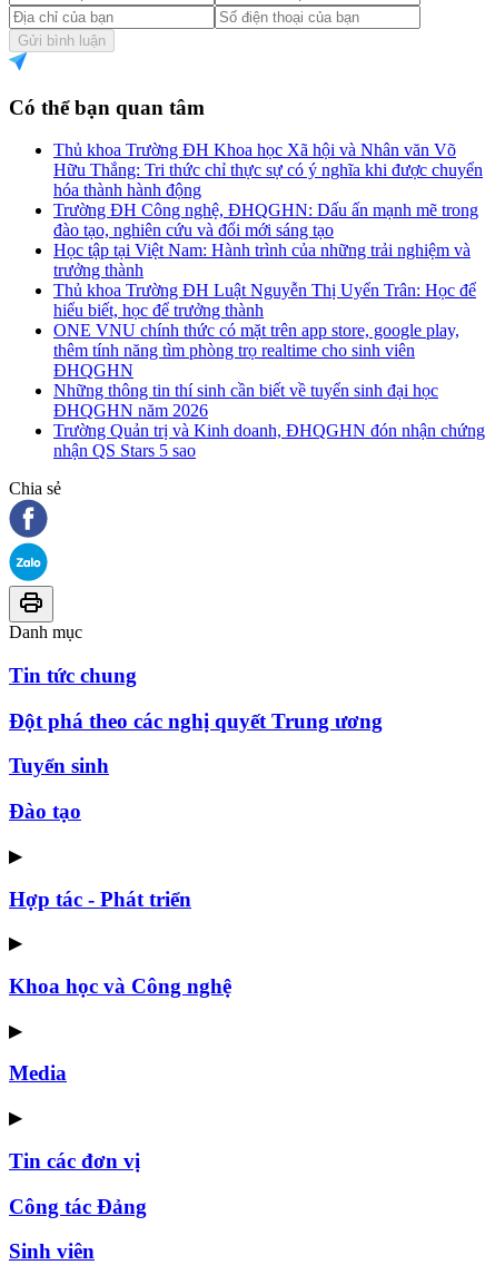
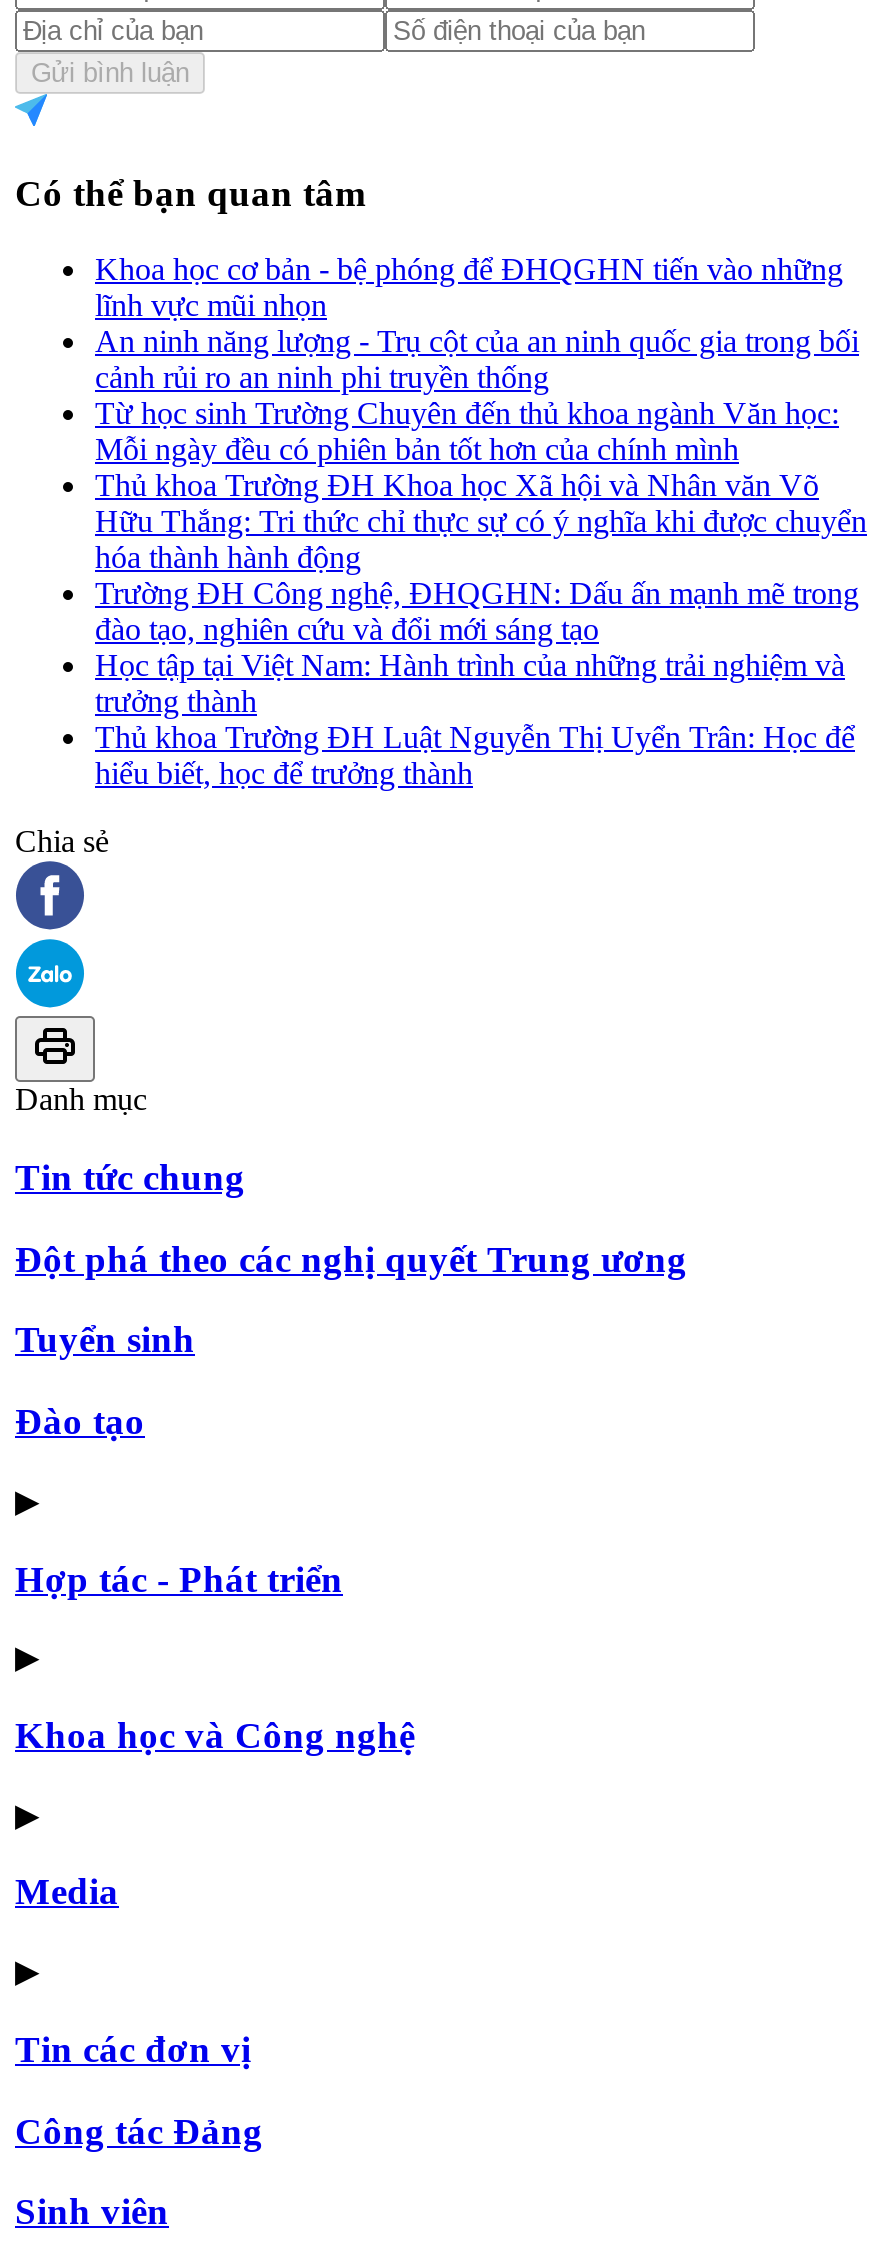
none -> [95,252,859,466] Khoa học cơ bản - bệ phóng để ĐHQGHN tiến vào những | lĩnh vực mũi nhọn | An ninh năng lượng - Trụ cột của an ninh quốc gia trong bối | cảnh rủi ro an ninh phi truyền thống | Từ học sinh Trường Chuyên đến thủ khoa ngành Văn học: | Mỗi ngày đều có phiên bản tốt hơn của chính mình
moved [53,141,483,320] -> [95,468,867,790]: Thủ khoa Trường ĐH Khoa học Xã hội và Nhân văn Võ | Hữu Thắng: Tri thức chỉ thực sự có ý nghĩa khi được chuyển | hóa thành hành động | ... | Thủ khoa Trường ĐH Luật Nguyễn Thị Uyển Trân: Học để | hiểu biết, học để trưởng thành
[53,321,485,460] ONE VNU chính thức có mặt trên app store, google play, | thêm tính năng tìm phòng trọ realtime cho sinh viên | ĐHQGHN | Những thông tin thí sinh cần biết về tuyển sinh đại học | ĐHQGHN năm 2026 | Trường Quản trị và Kinh doanh, ĐHQGHN đón nhận chứng | nhận QS Stars 5 sao -> none

